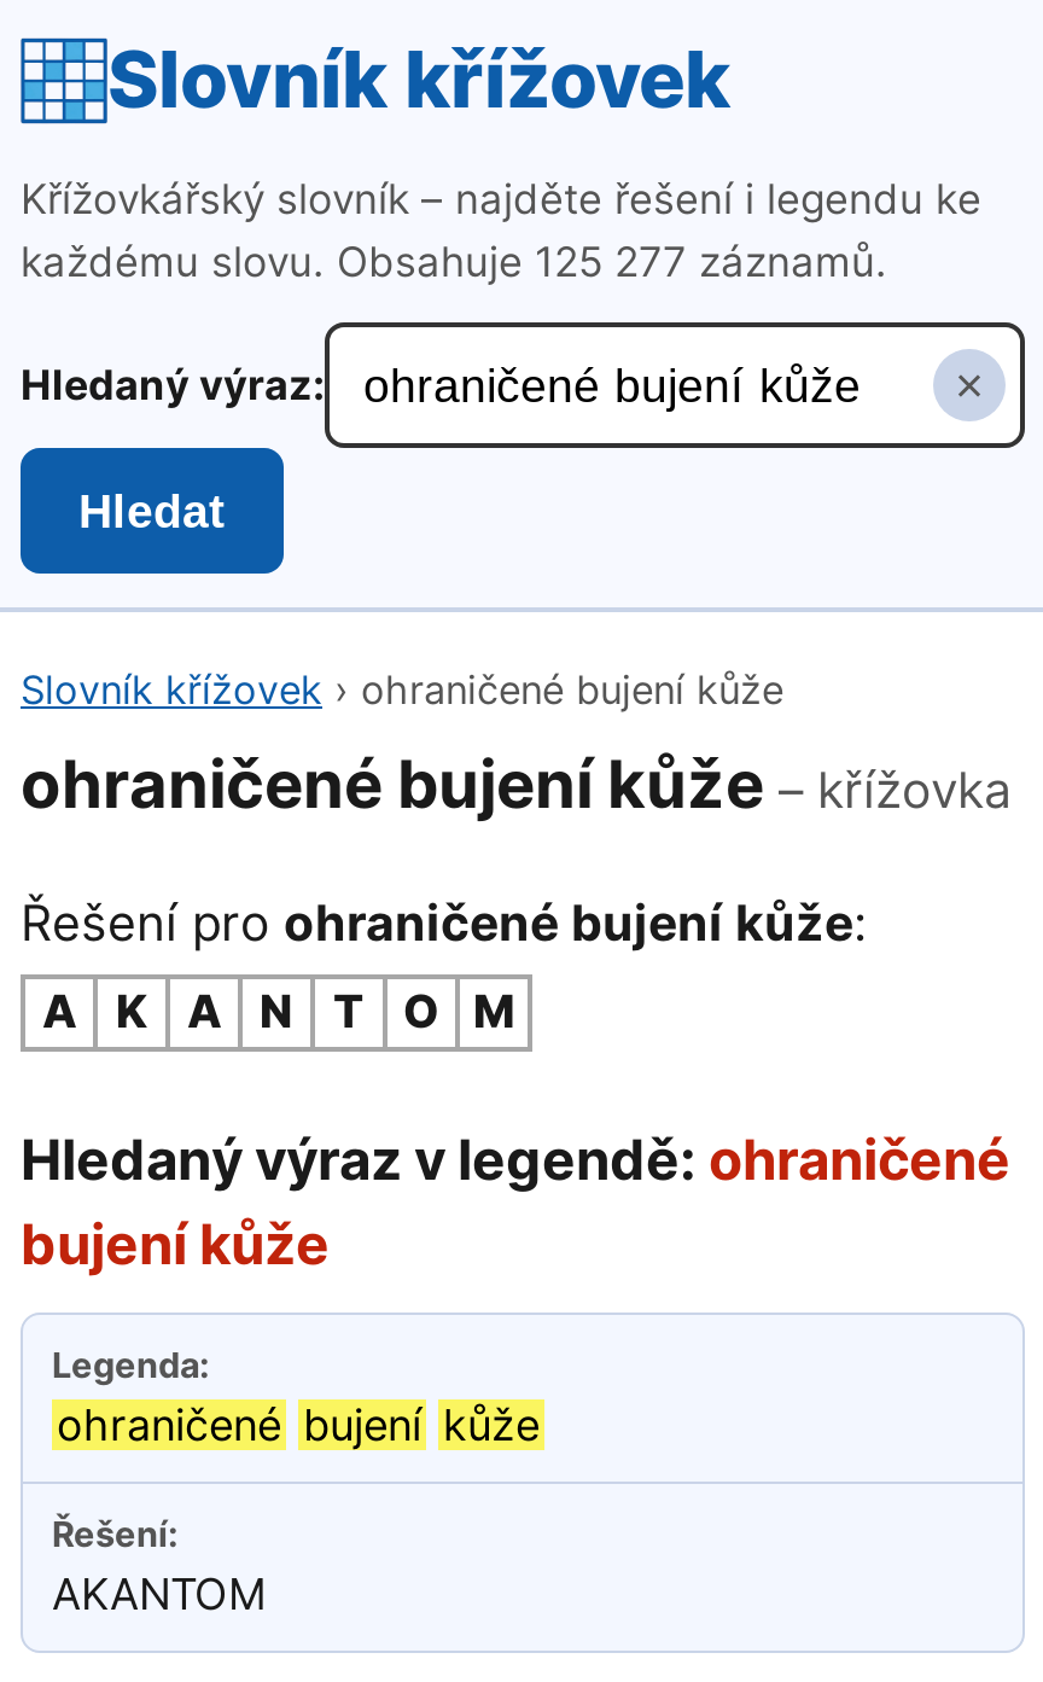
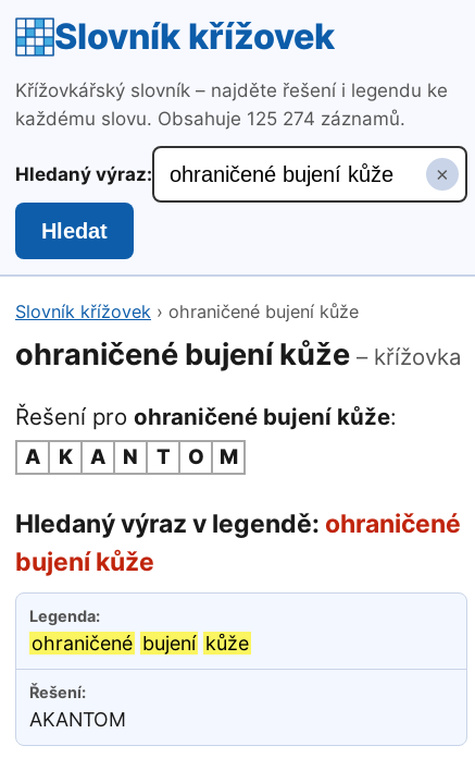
[21,238,887,286] každému slovu. Obsahuje 125 277 záznamů. -> [15,108,405,130] každému slovu. Obsahuje 125 274 záznamů.

